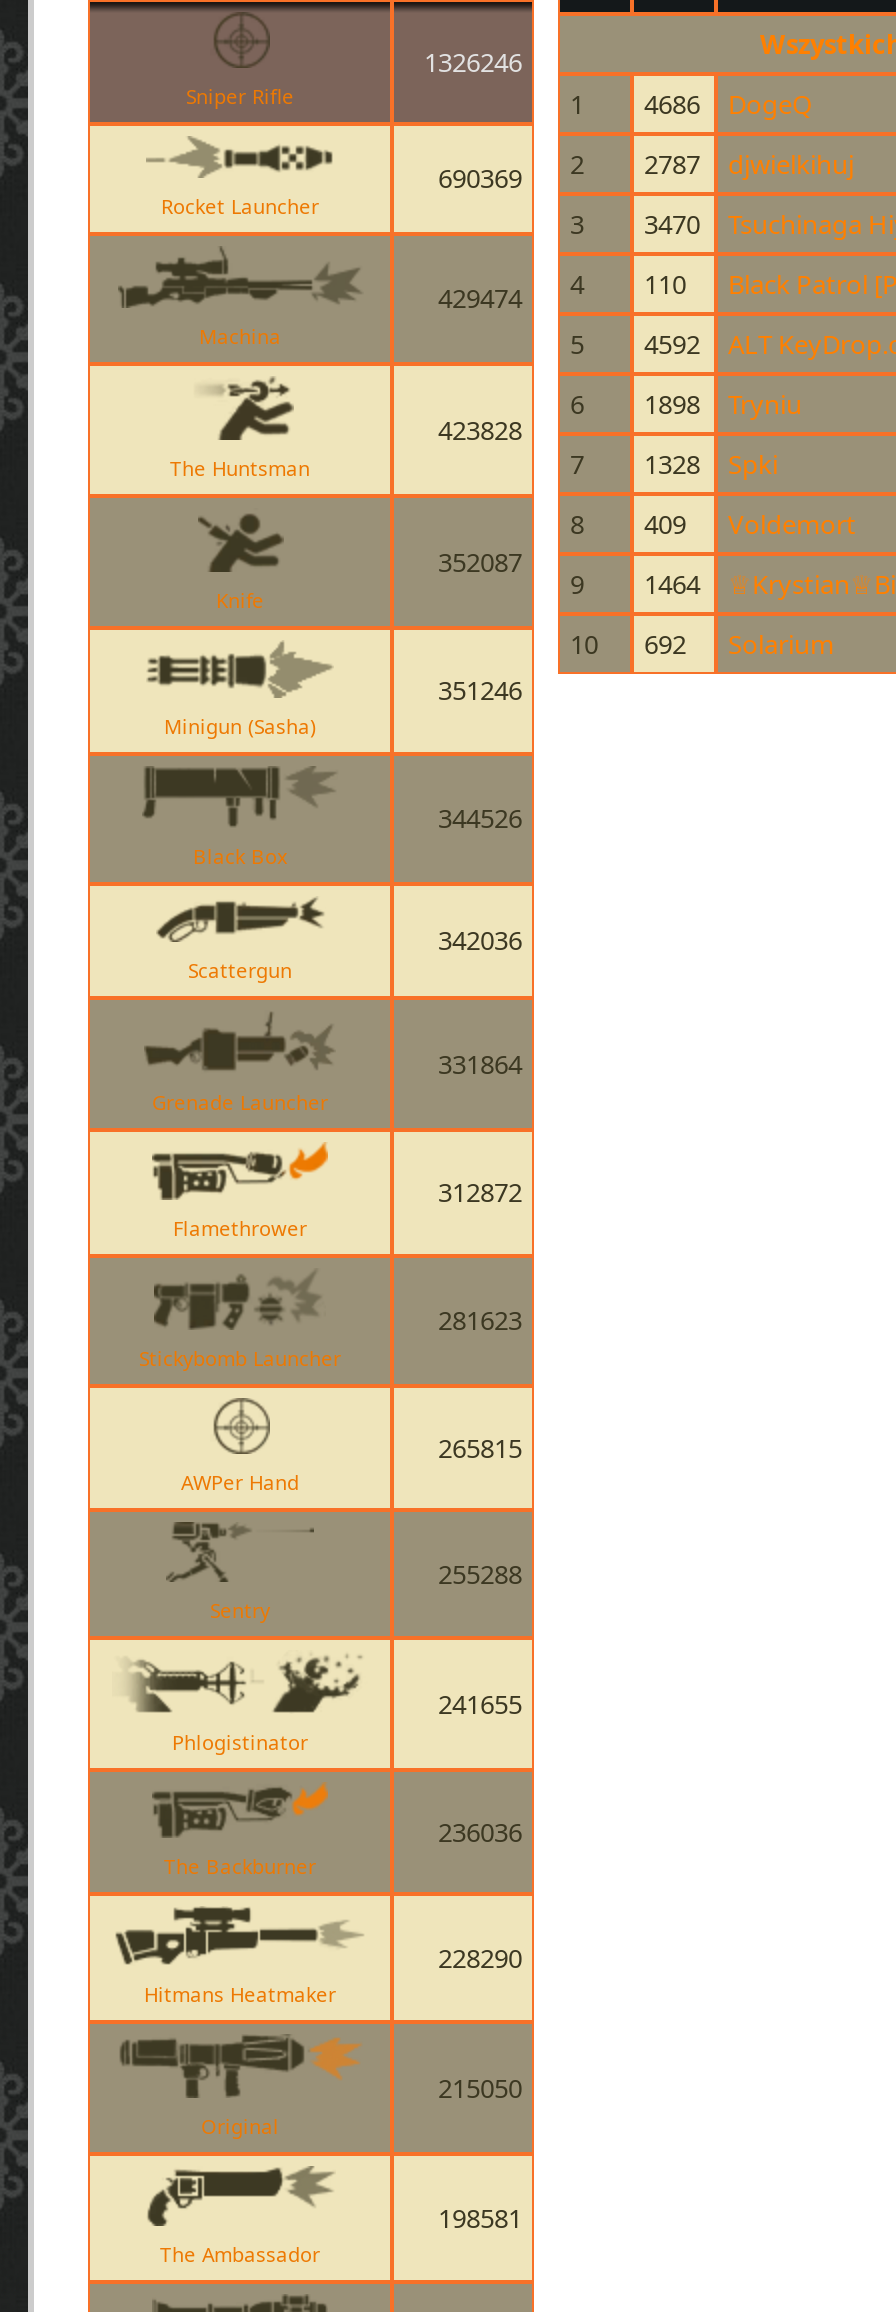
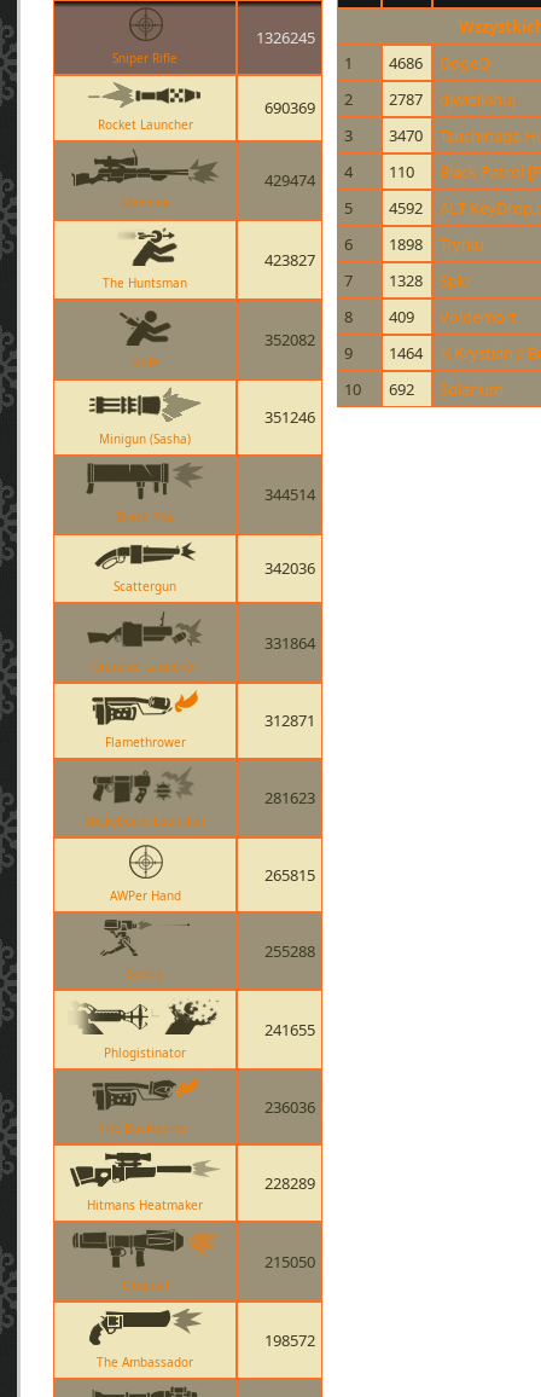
[424,44,522,80] 1326246 -> [256,27,315,48] 1326245
[438,412,522,448] 423828 -> [264,249,315,271] 423827
[438,544,522,580] 352087 -> [264,329,315,350] 352082
[438,800,522,836] 344526 -> [264,483,315,505] 344514
[438,1174,522,1210] 312872 -> [264,709,315,731] 312871
[438,1940,522,1976] 228290 -> [264,1172,315,1194] 228289
[438,2200,522,2236] 198581 -> [264,1329,315,1351] 198572

